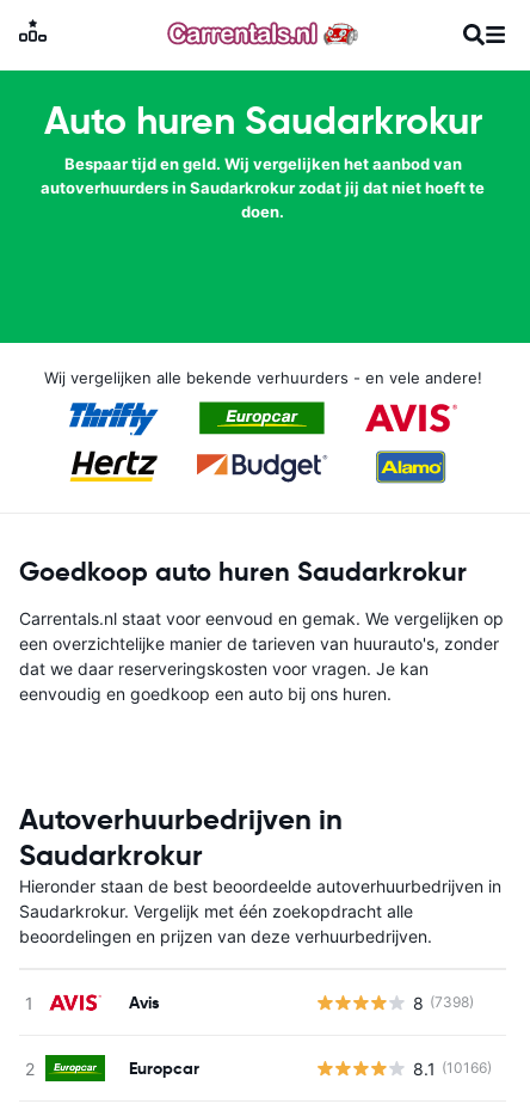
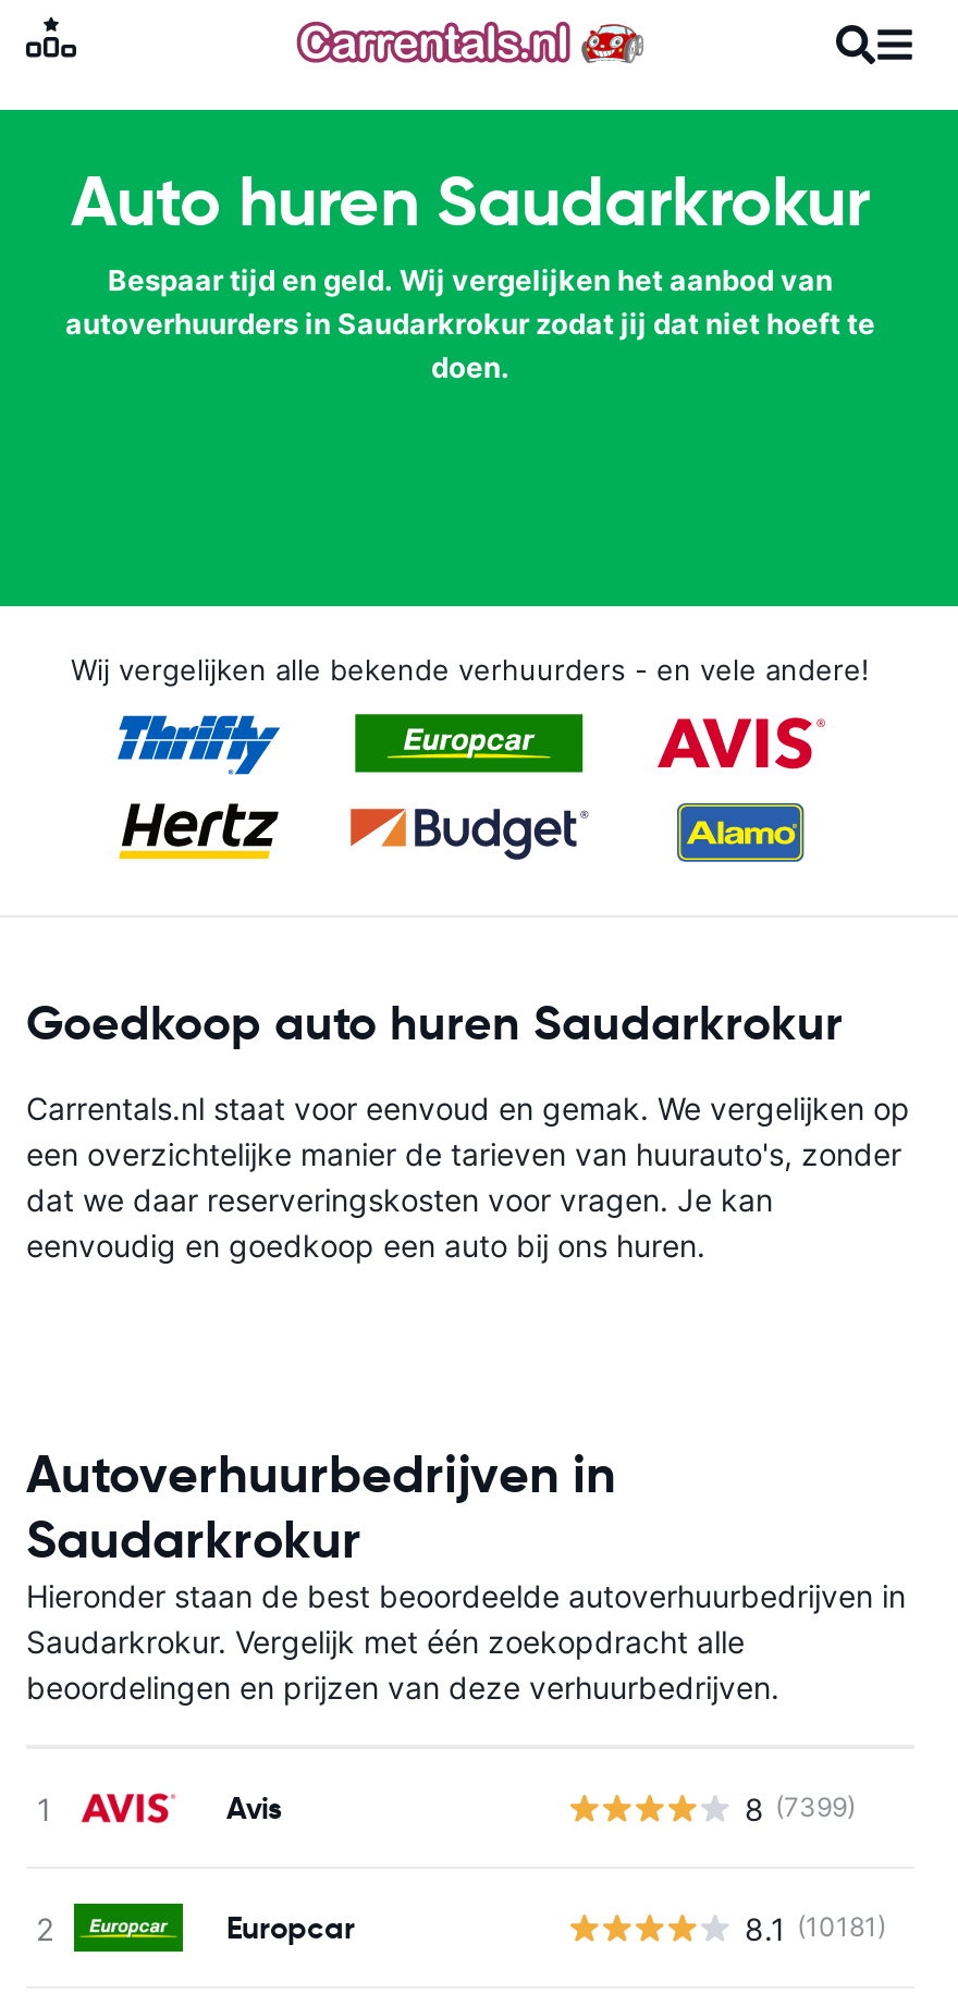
[413,992,474,1013] 8 (7398) -> [745,1789,856,1826] 8 (7399)
[413,1058,492,1078] 8.1 (10166) -> [745,1909,886,1946] 8.1 (10181)

